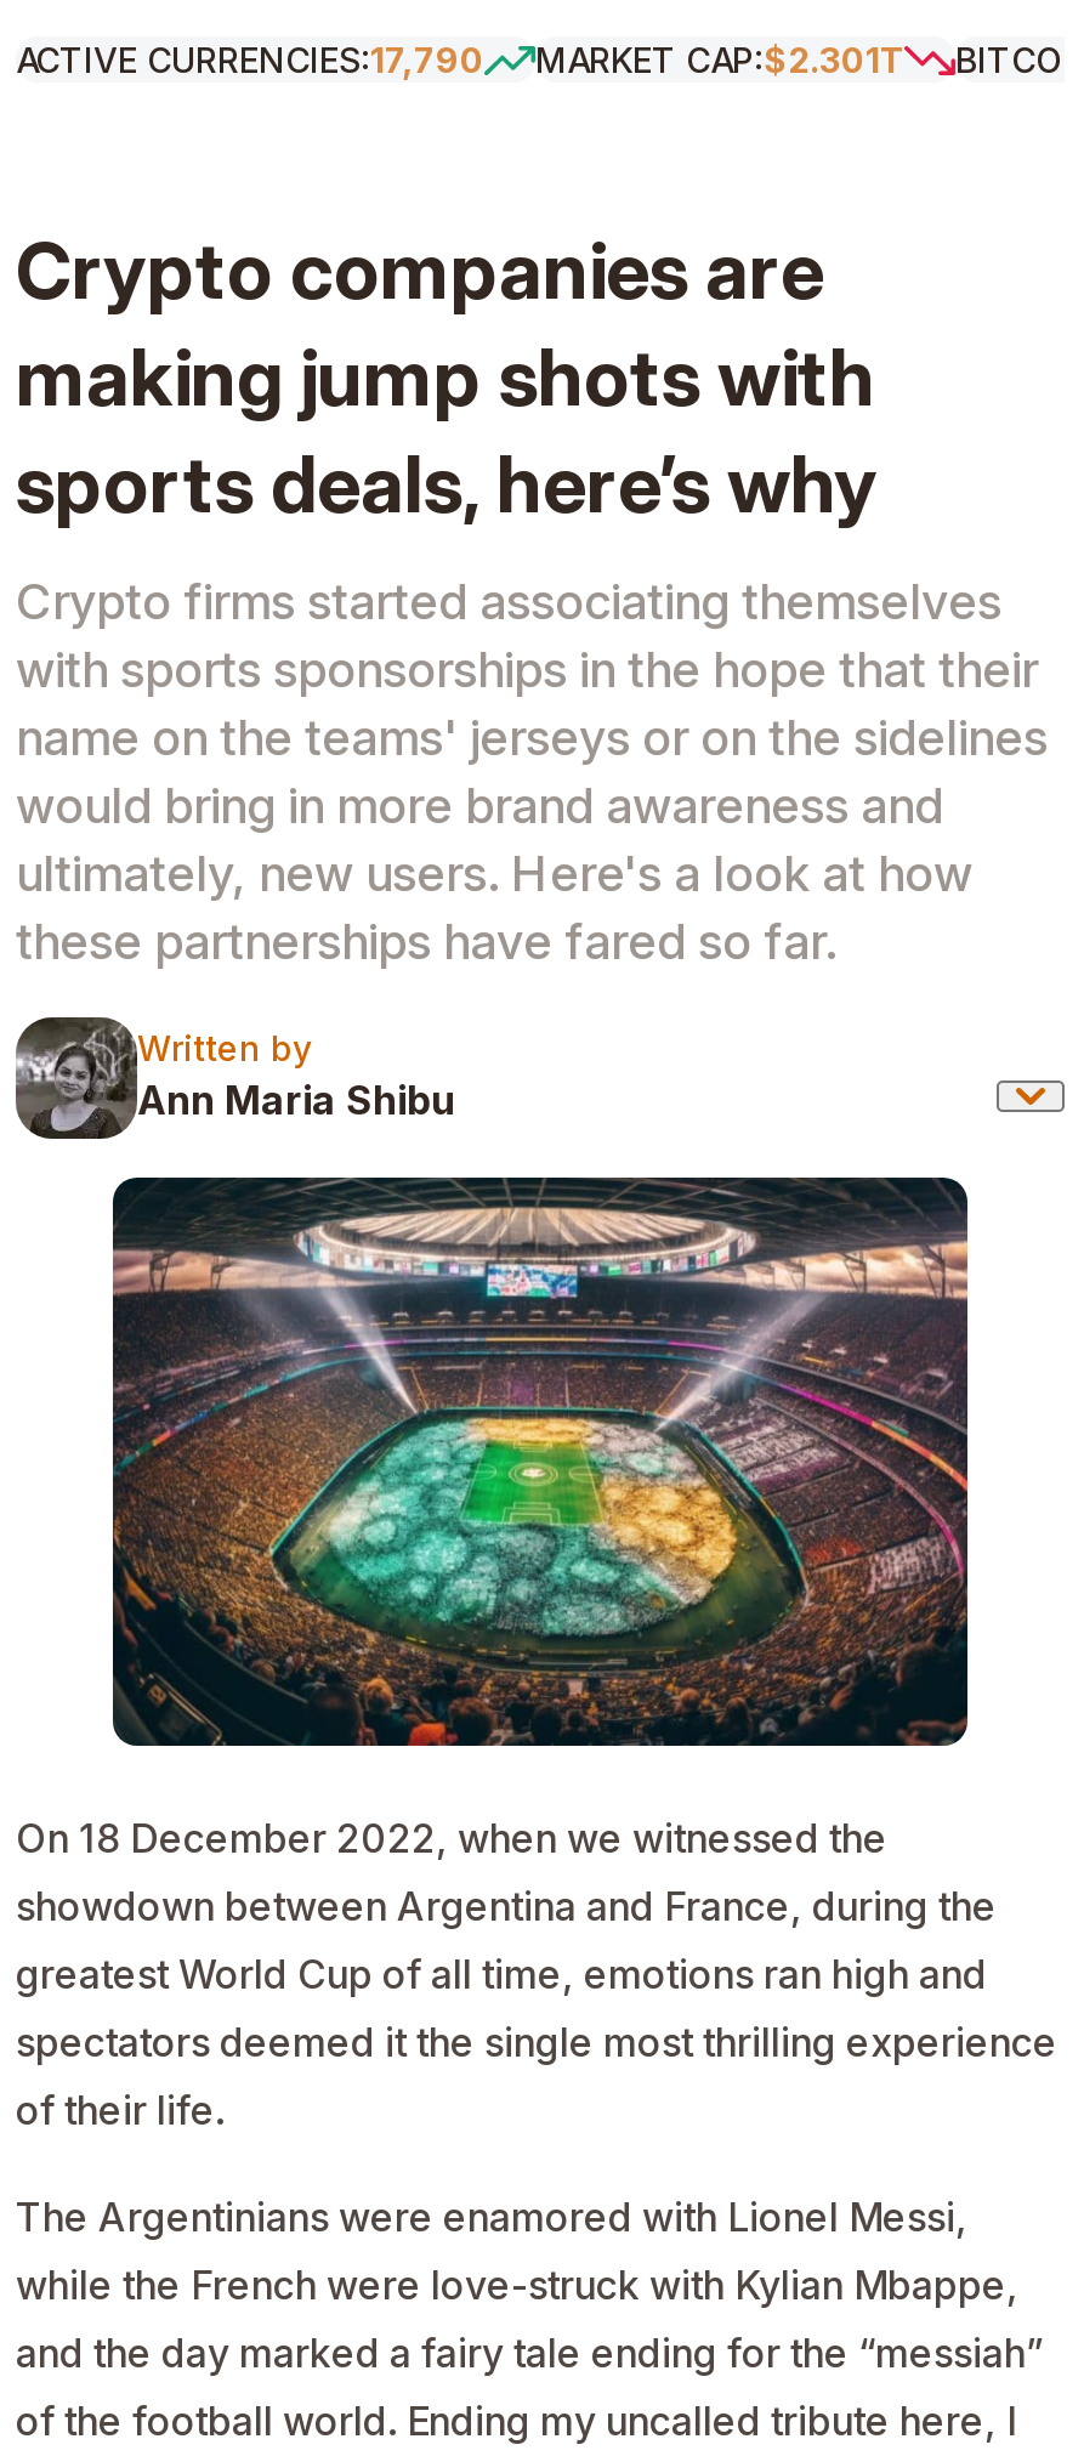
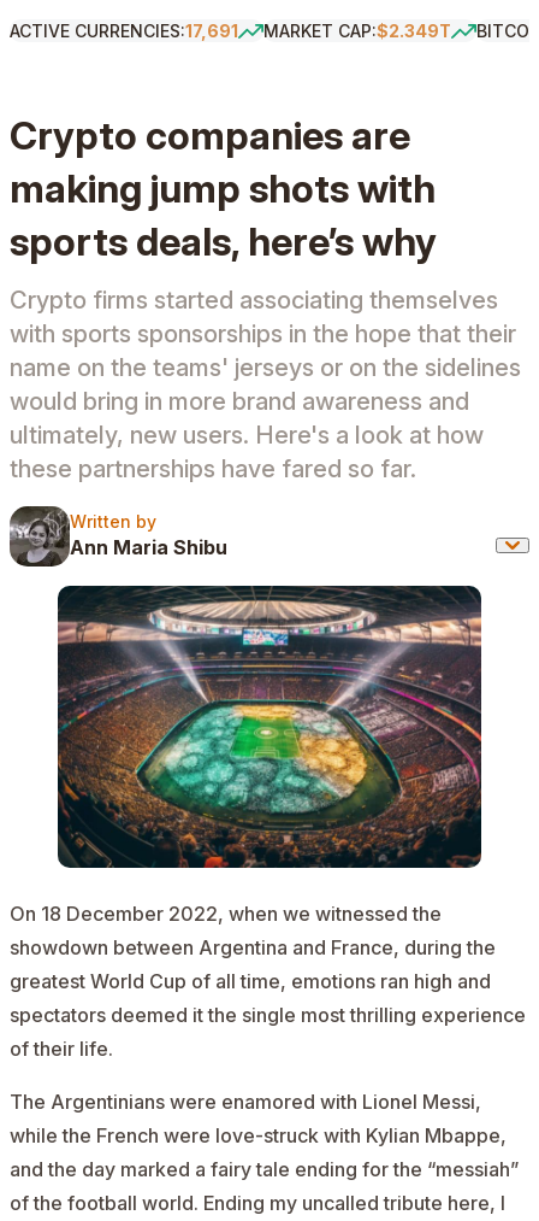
[16,39,484,80] ACTIVE CURRENCIES:17,790 -> [10,20,238,41] ACTIVE CURRENCIES:17,691
[535,39,904,80] MARKET CAP:$2.301T -> [263,20,451,41] MARKET CAP:$2.349T

